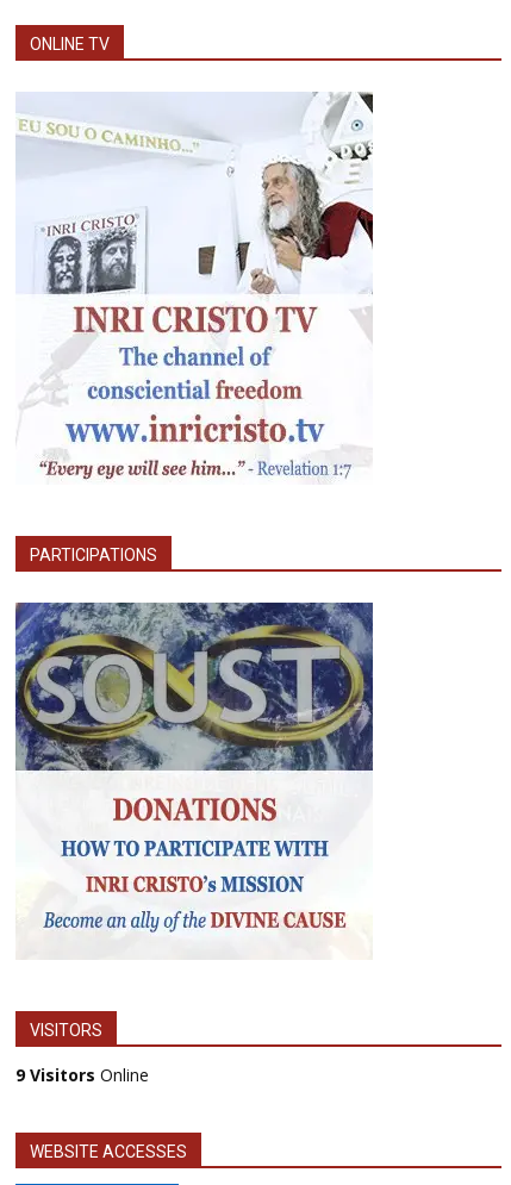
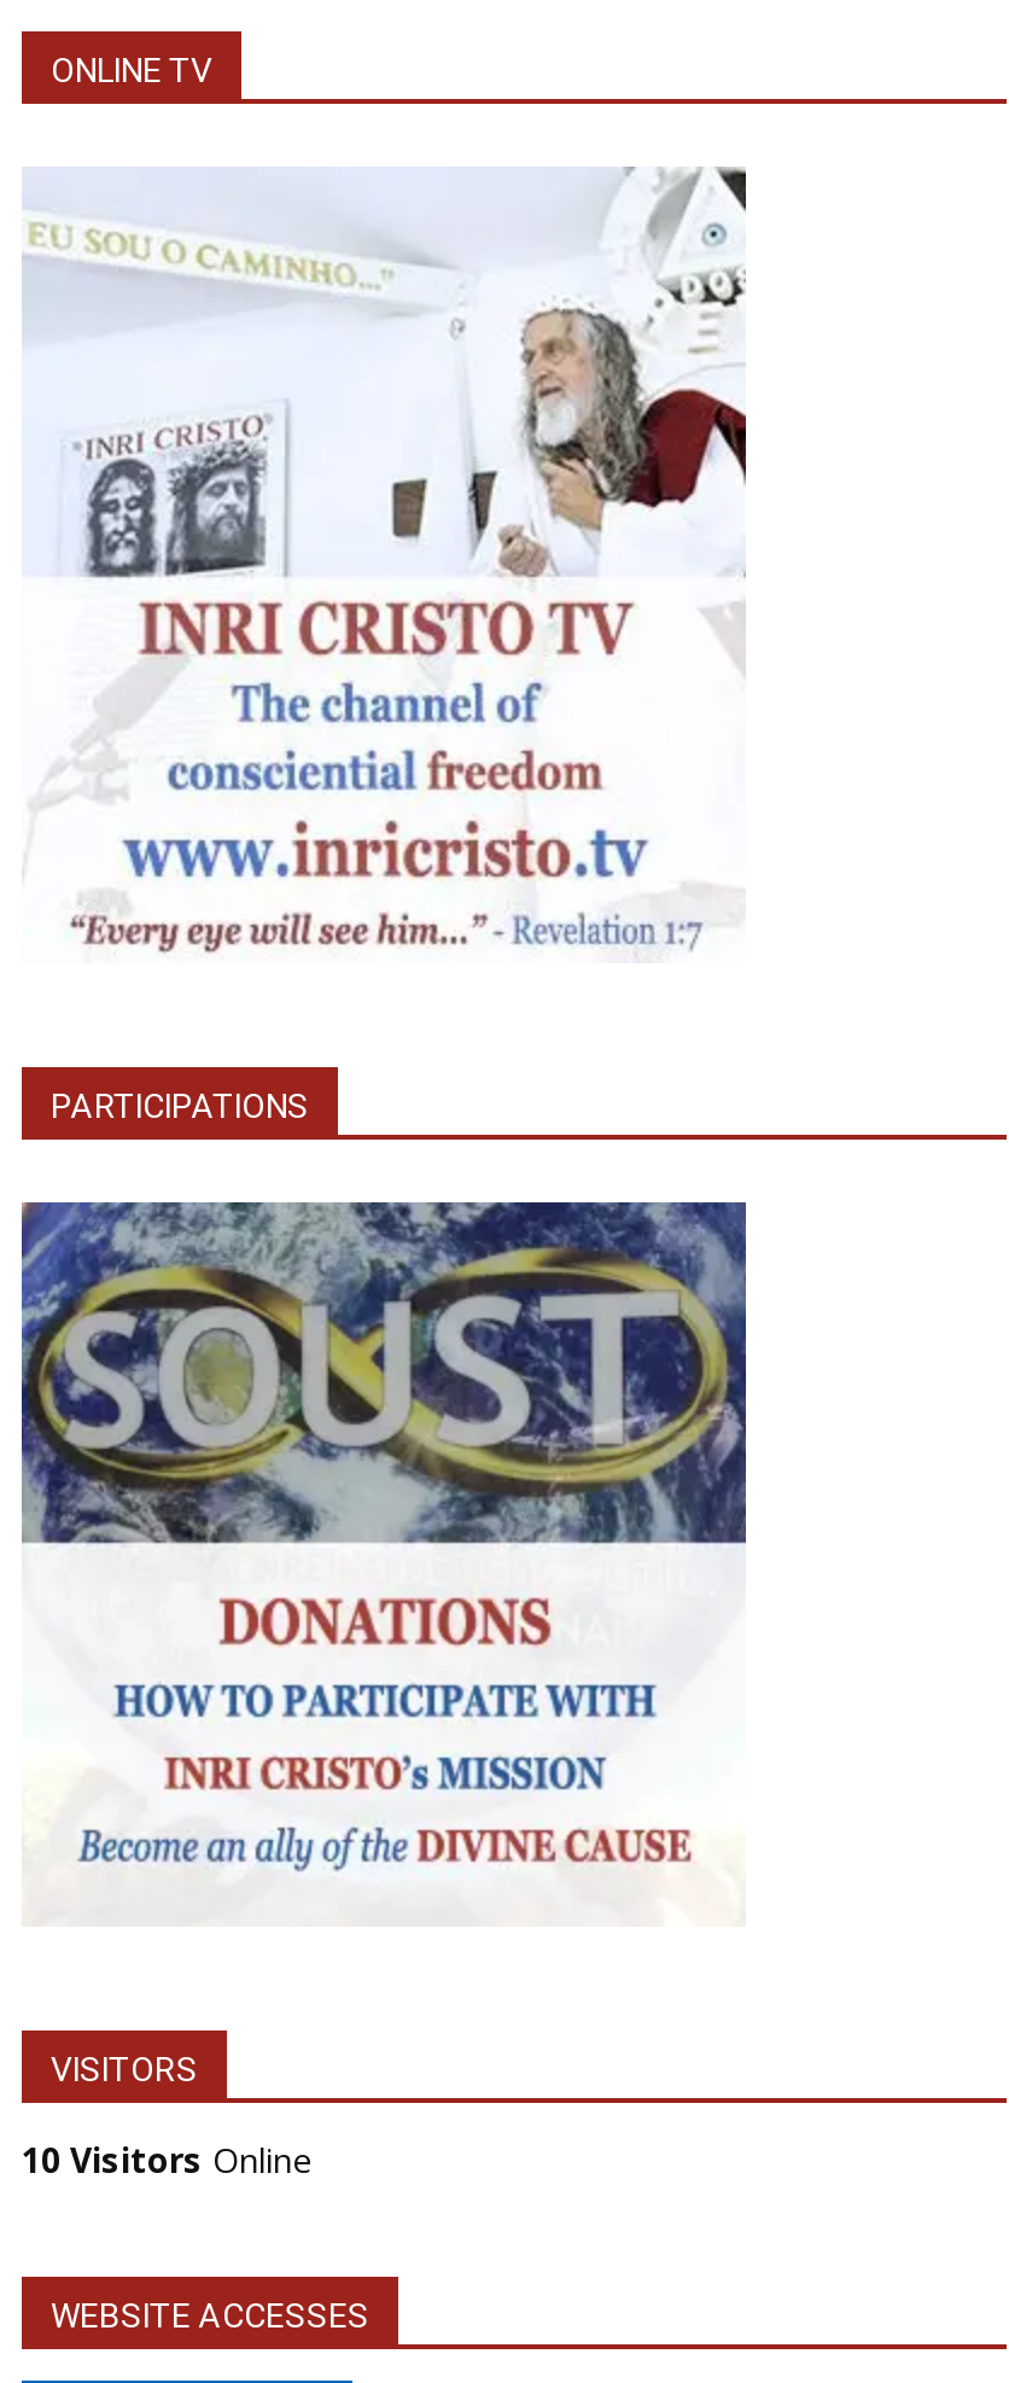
[15,1064,149,1086] 9 Visitors Online -> [22,2137,311,2183] 10 Visitors Online

